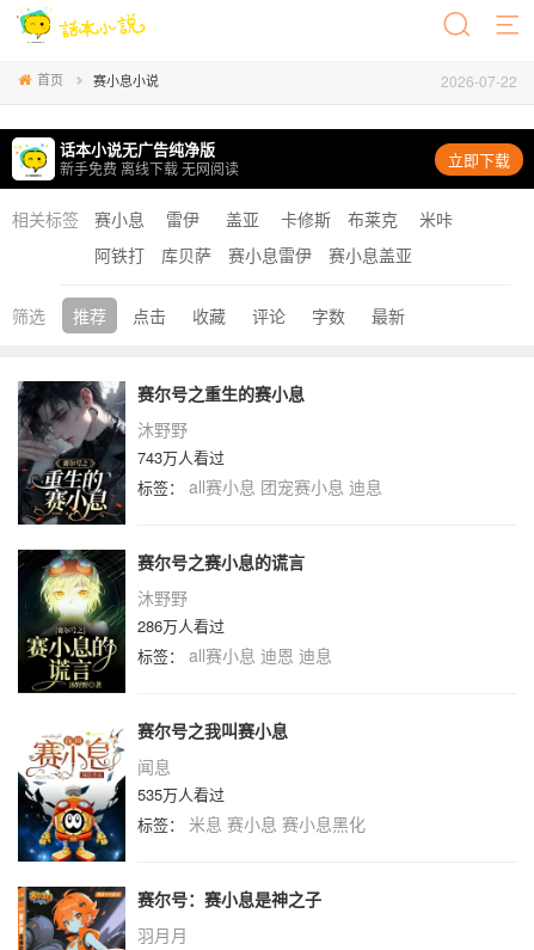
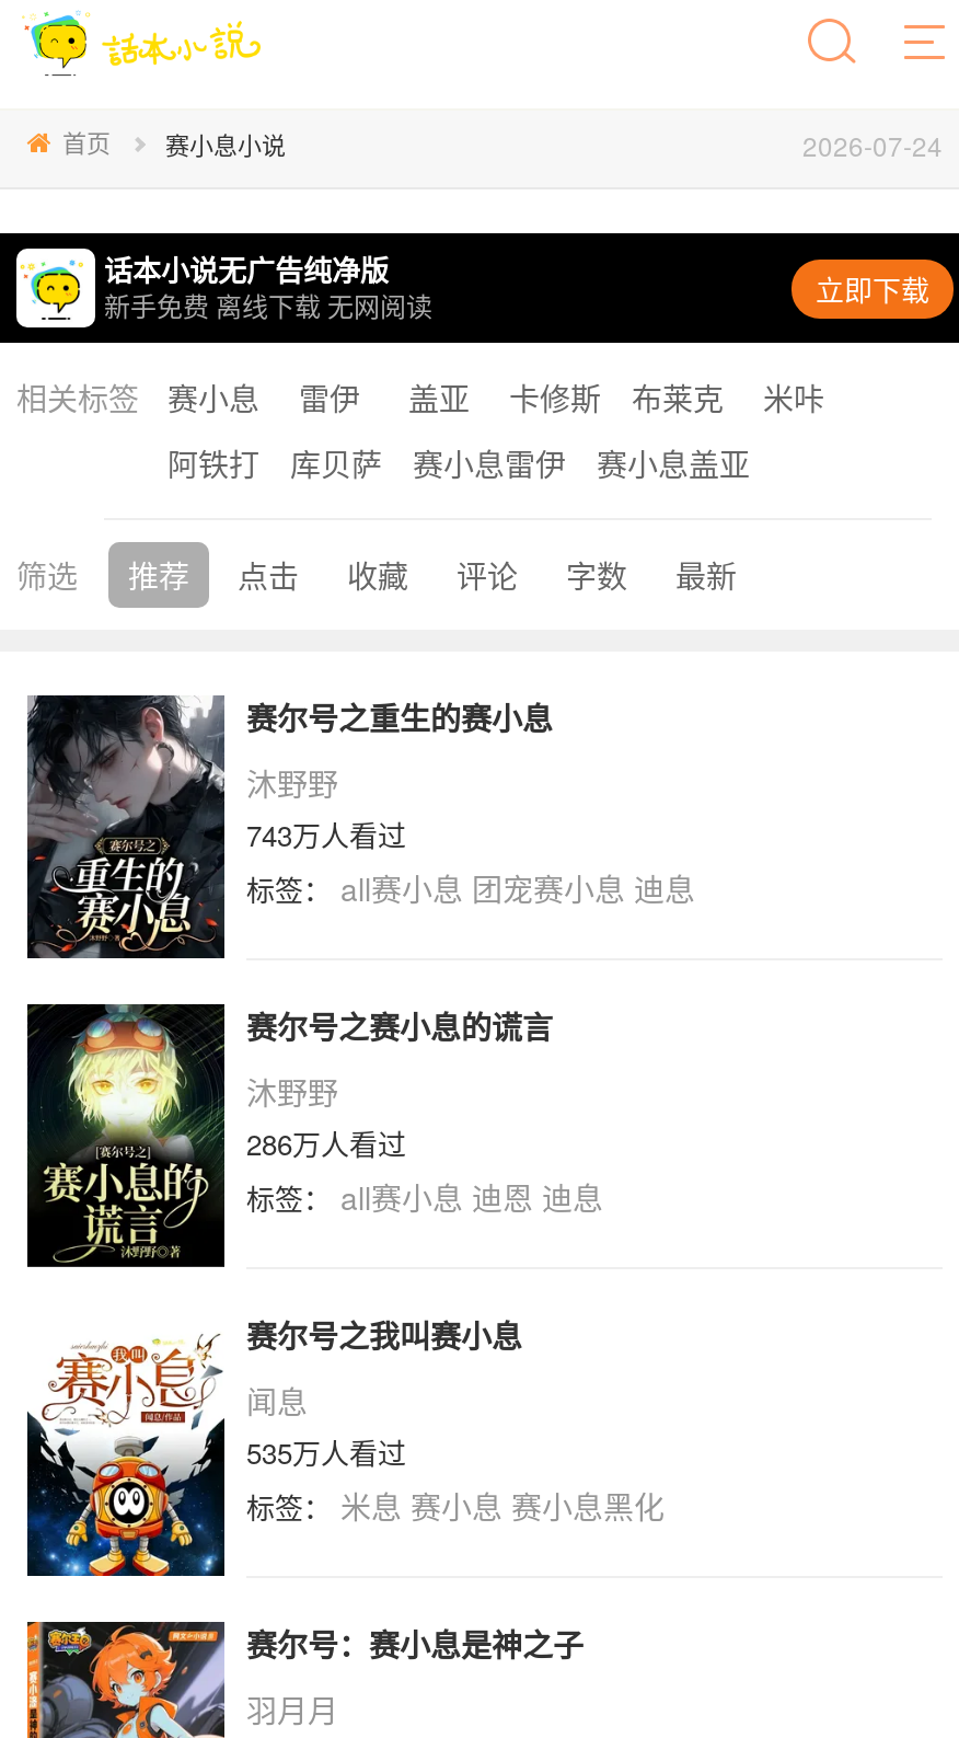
[441,70,517,90] 2026-07-22 -> [802,125,943,162] 2026-07-24

